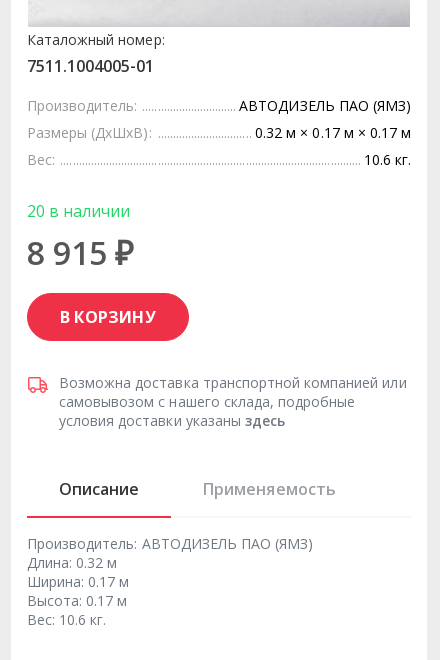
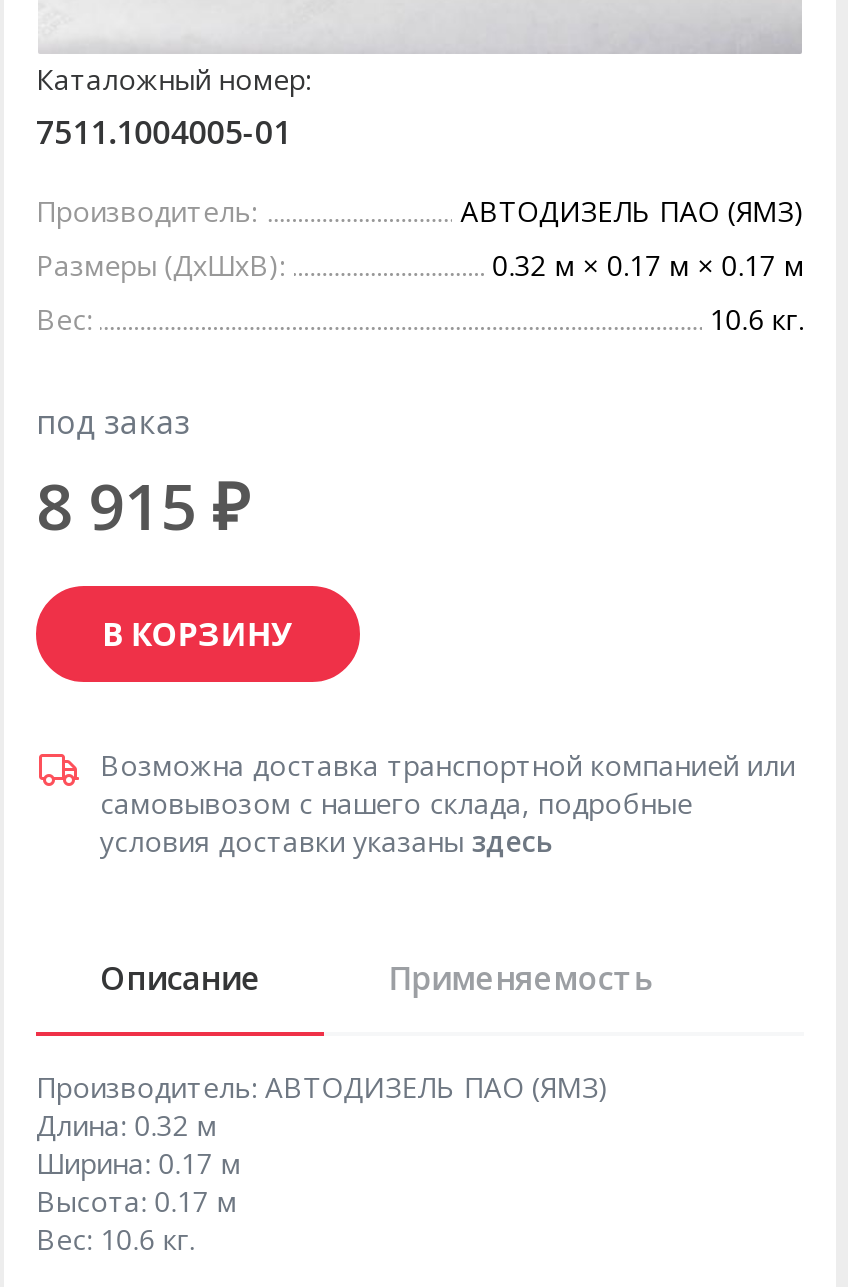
[27,200,130,222] 20 в наличии -> [36,400,191,444] под заказ

